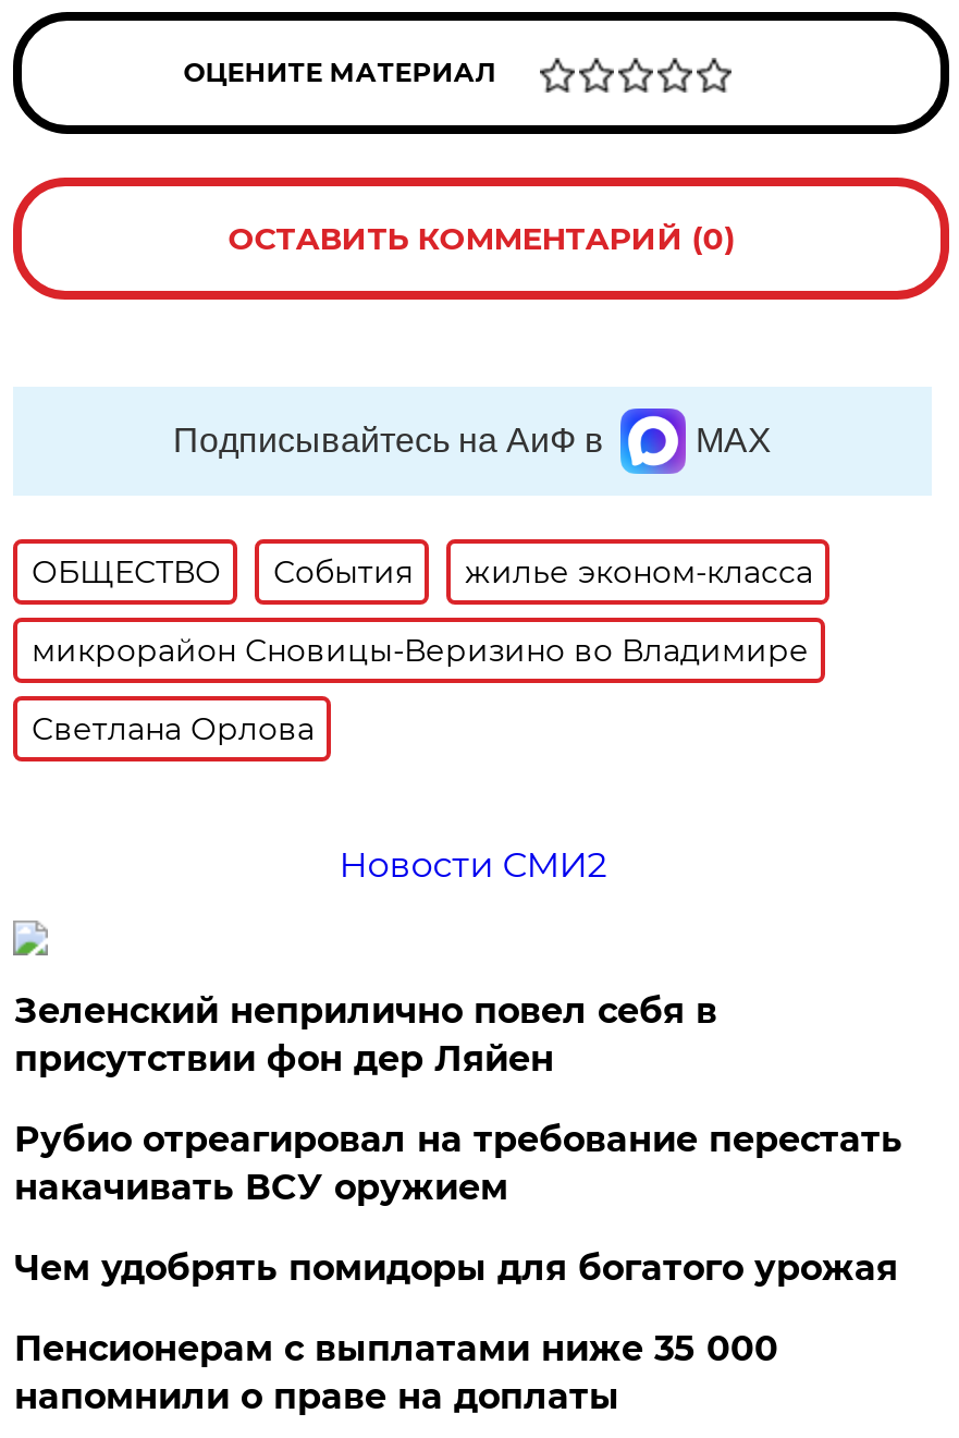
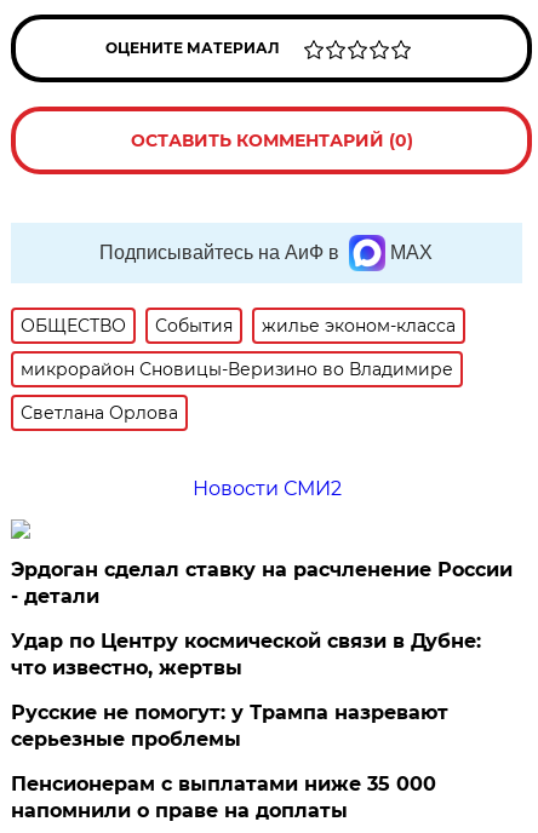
[14,990,717,1079] Зеленский неприлично повел cебя в | присутствии фон дер Ляйен -> [11,558,513,608] Эрдоган сделал ставку на расчленение России | - детали
[14,1119,902,1208] Рубио отреагировал на требование перестать | накачивать ВСУ оружием -> [11,629,482,679] Удар по Центру космической связи в Дубне: | что известно, жертвы
[14,1247,898,1289] Чем удобрять помидоры для богатого урожая -> [11,701,449,751] Русские не помогут: у Трампа назревают | серьезные проблемы

